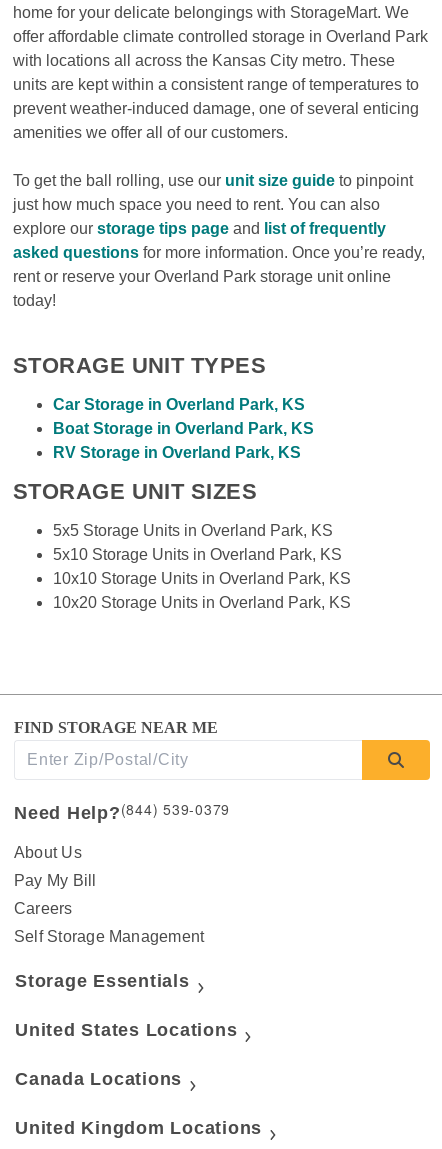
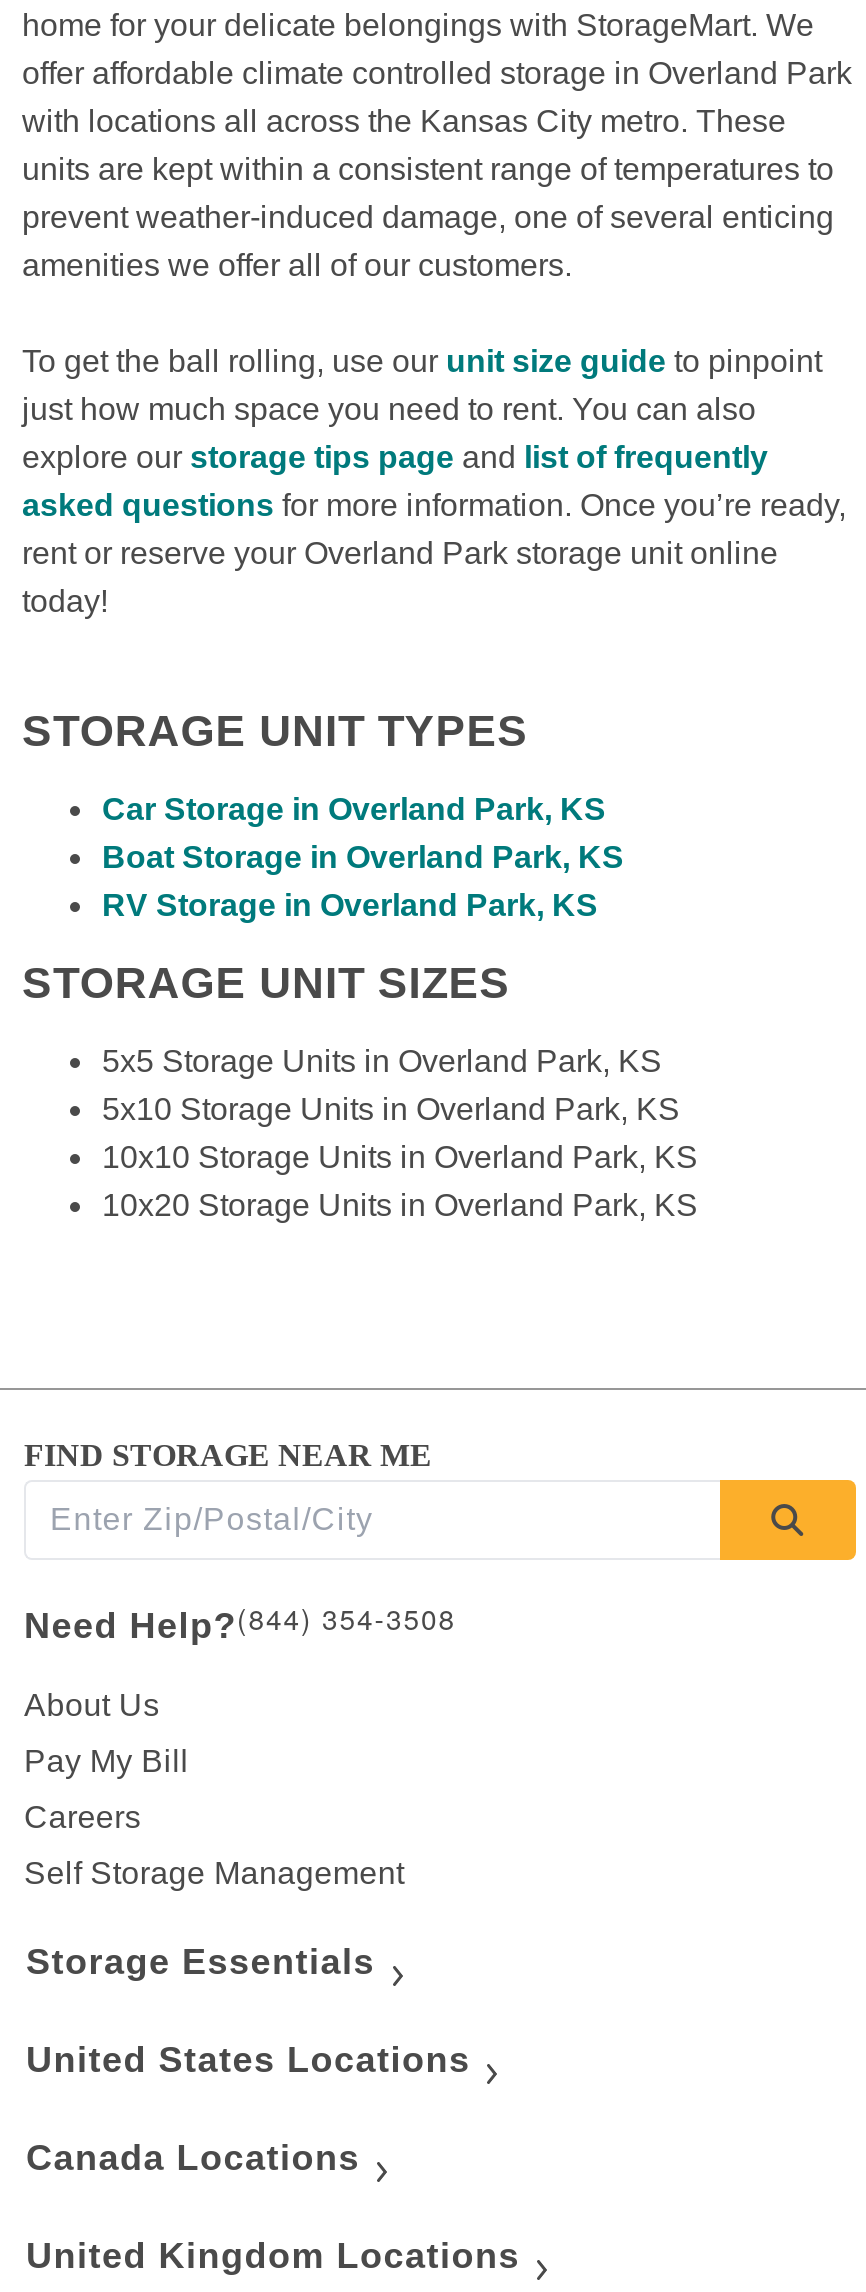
[14,799,230,823] Need Help?(844) 539-0379 -> [24,1599,456,1647] Need Help?(844) 354-3508

